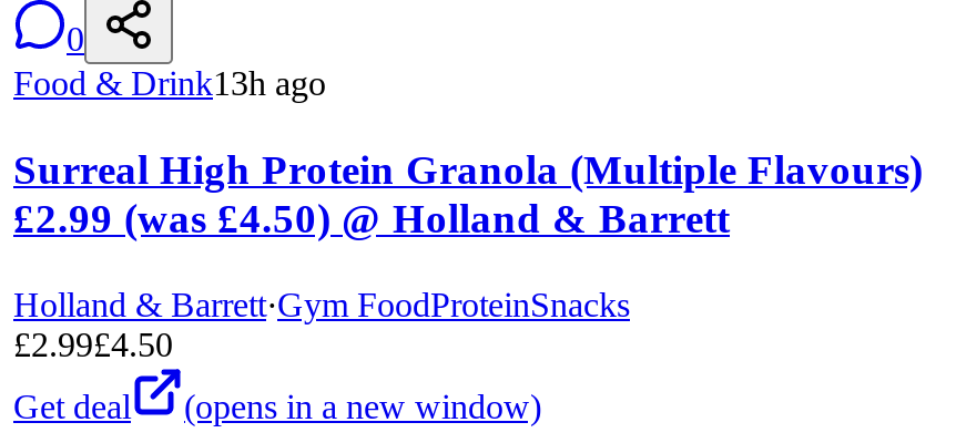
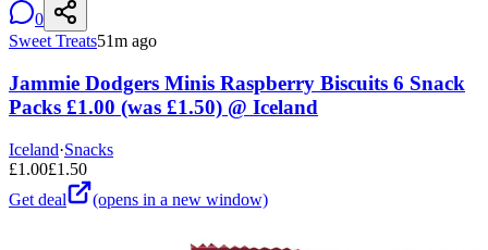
[13,65,326,102] Food & Drink13h ago -> [9,32,157,50] Sweet Treats51m ago
[13,146,923,241] Surreal High Protein Granola (Multiple Flavours) | £2.99 (was £4.50) @ Holland & Barrett -> [9,72,465,118] Jammie Dodgers Minis Raspberry Biscuits 6 Snack | Packs £1.00 (was £1.50) @ Iceland
[13,285,630,363] Holland & Barrett·Gym FoodProteinSnacks | £2.99£4.50 -> [9,140,113,178] Iceland · Snacks | £1.00£1.50

